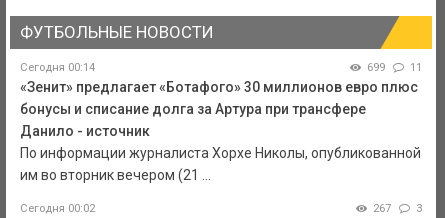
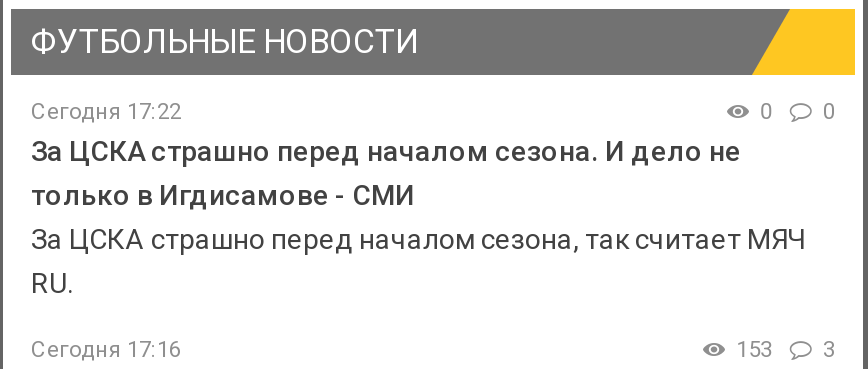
[20,61,422,183] Сегодня 00:14 | 699 | 11 | «Зенит» предлагает «Ботафого» 30 миллионов евро плюс | бонусы и списание долга за Артура при трансфере | Данило - источник | По информации журналиста Хорхе Николы, опубликованной | им во вторник вечером (21 ... -> [31,98,835,298] Сегодня 17:22 | 0 | 0 | За ЦСКА страшно перед началом сезона. И дело не | только в Игдисамове - СМИ | За ЦСКА страшно перед началом сезона, так считает МЯЧ | RU.
[20,202,394,215] Сегодня 00:02 | 267 -> [31,336,778,362] Сегодня 17:16 | 153

